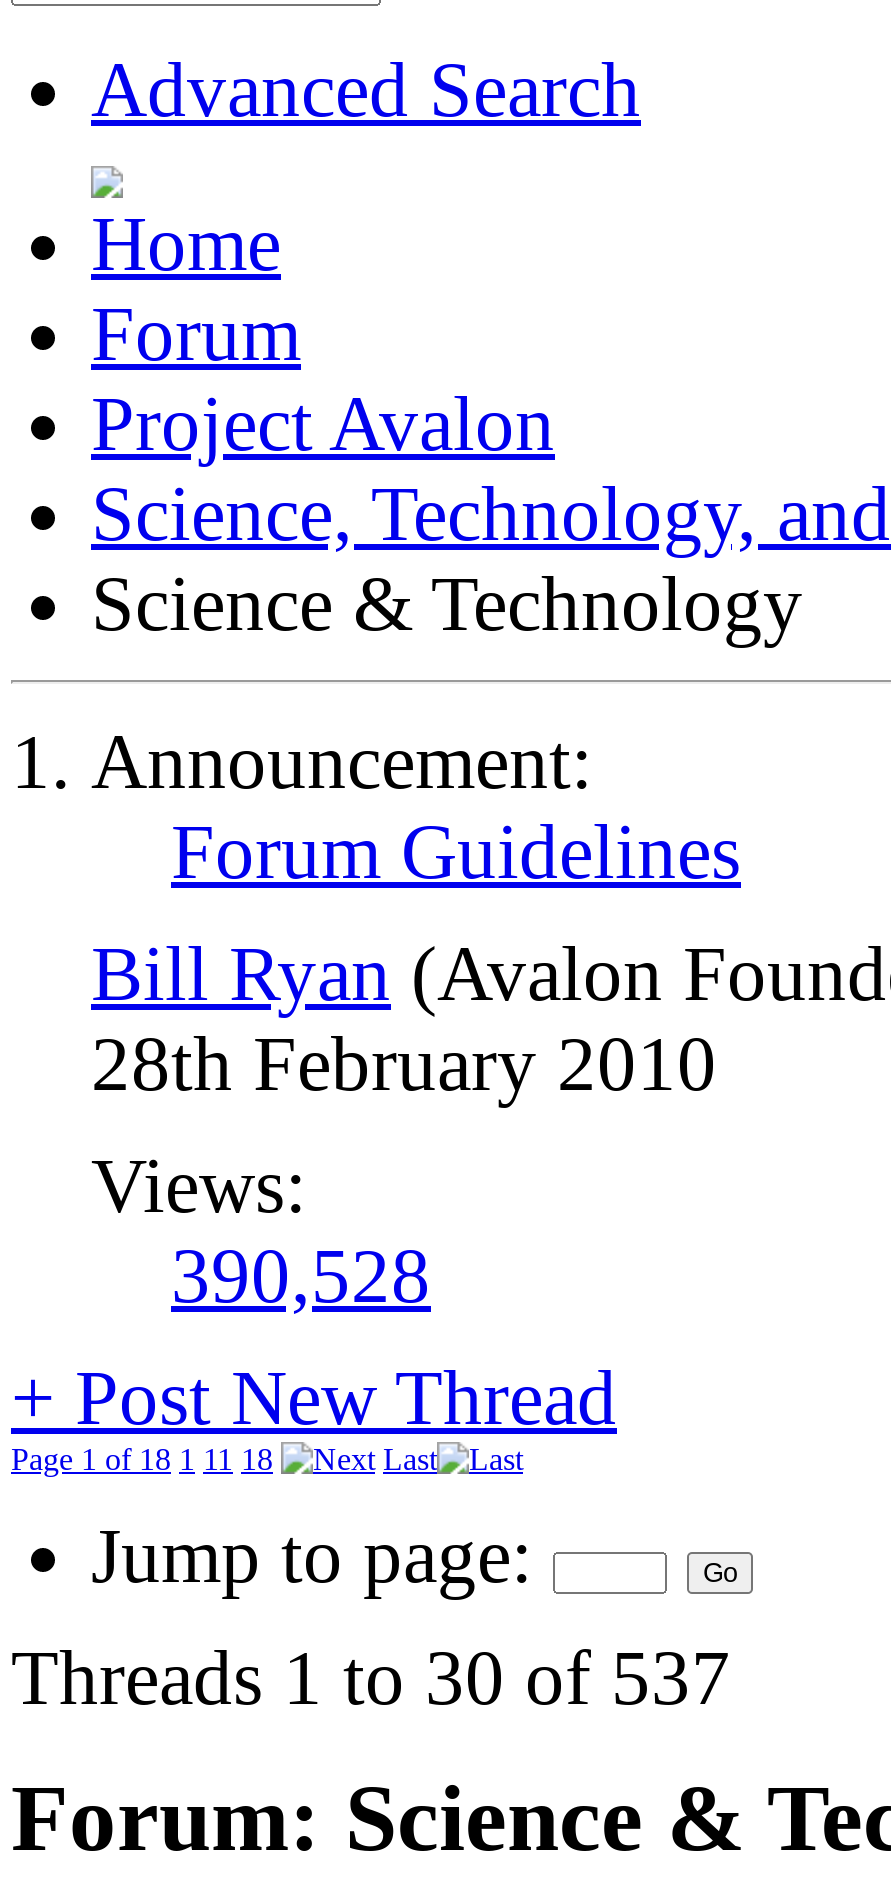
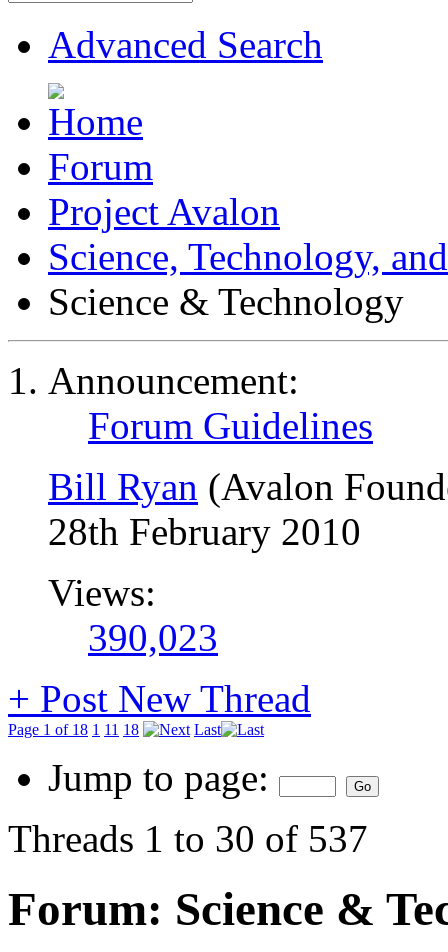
[171,1232,431,1318] 390,528 -> [88,616,218,659] 390,023

